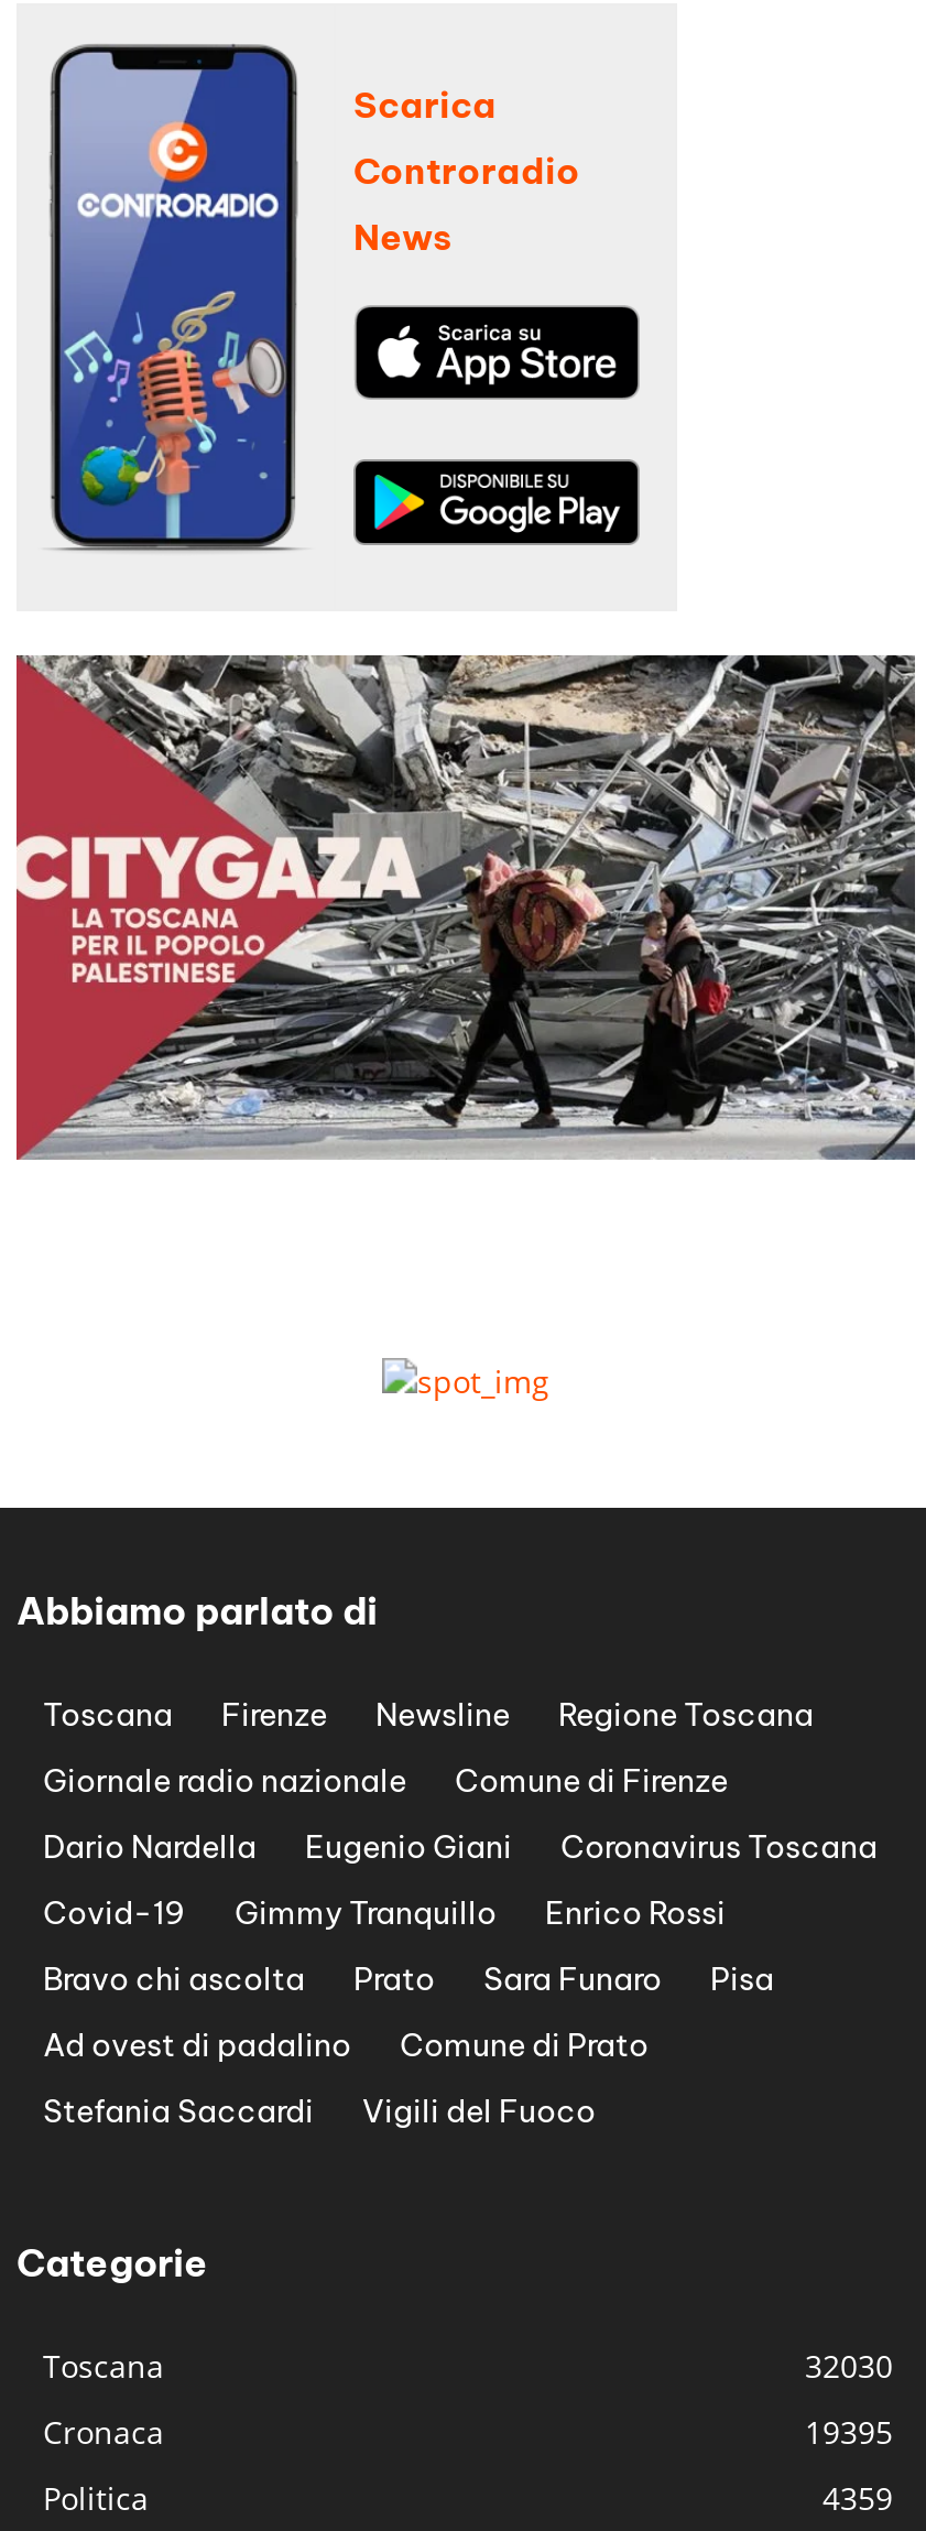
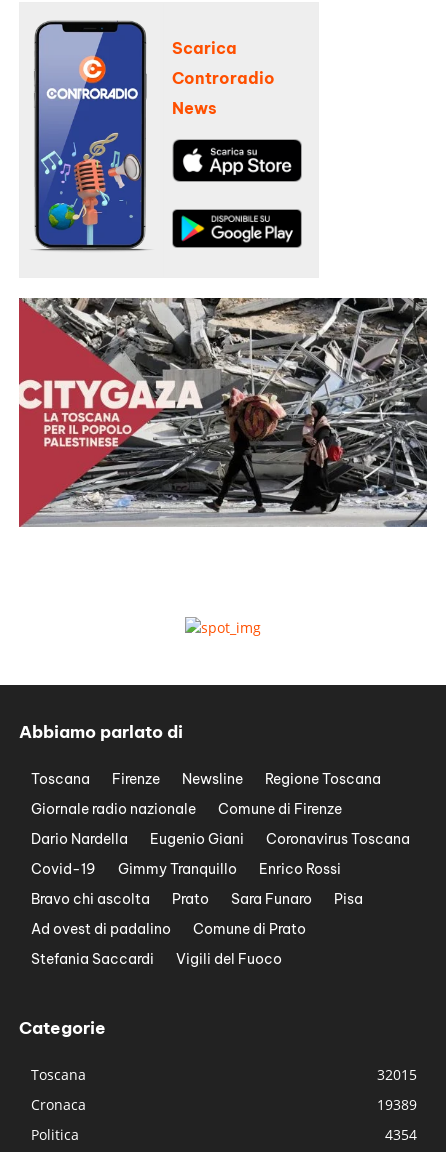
[805,2345,893,2387] 32030 -> [377,1065,417,1084] 32015
[805,2411,893,2453] 19395 -> [377,1095,417,1114] 19389
[822,2477,893,2519] 4359 -> [385,1125,417,1144] 4354

